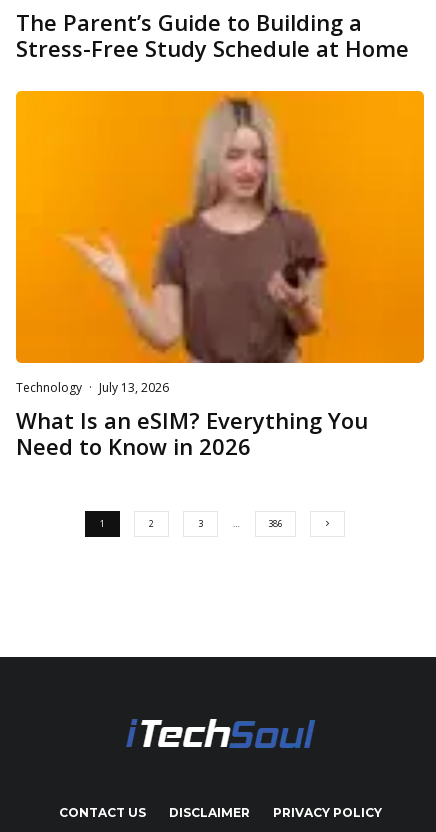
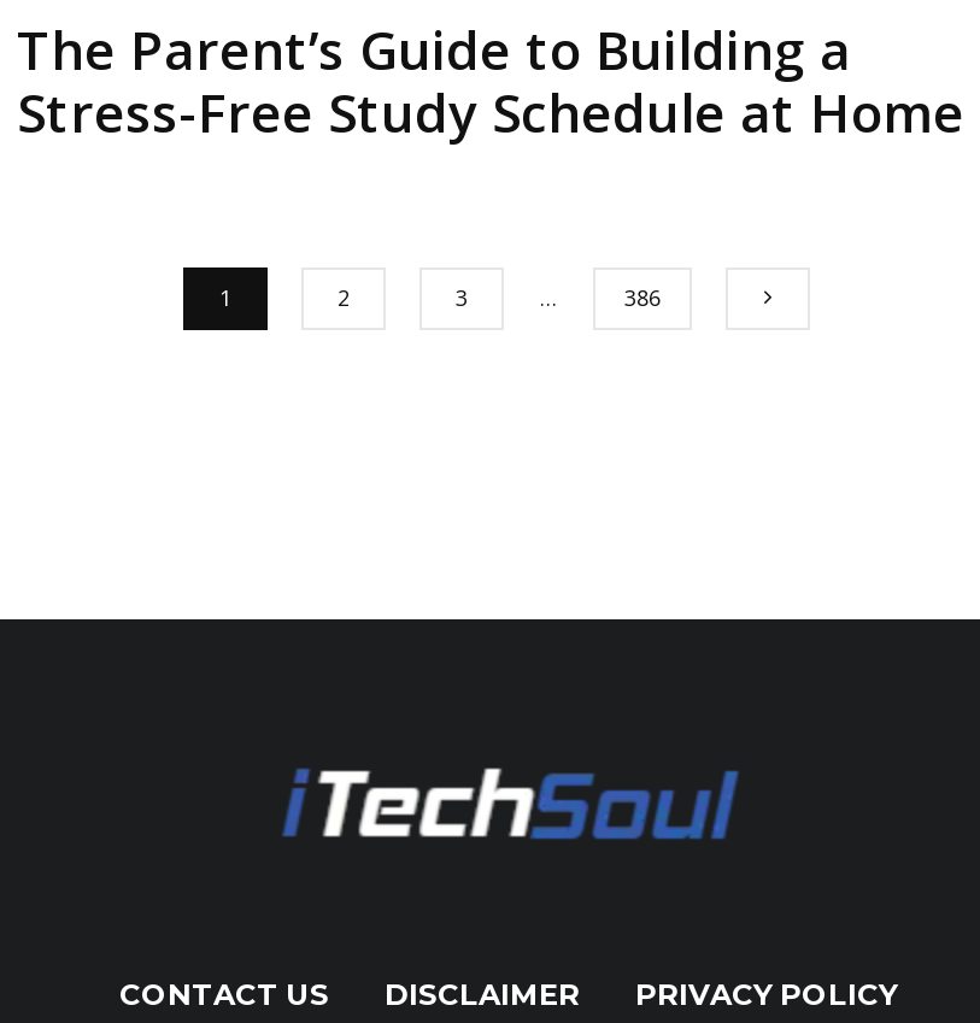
[15,90,425,461] [image] | Technology · July 13, 2026 | What Is an eSIM? Everything You | Need to Know in 2026 -> none

